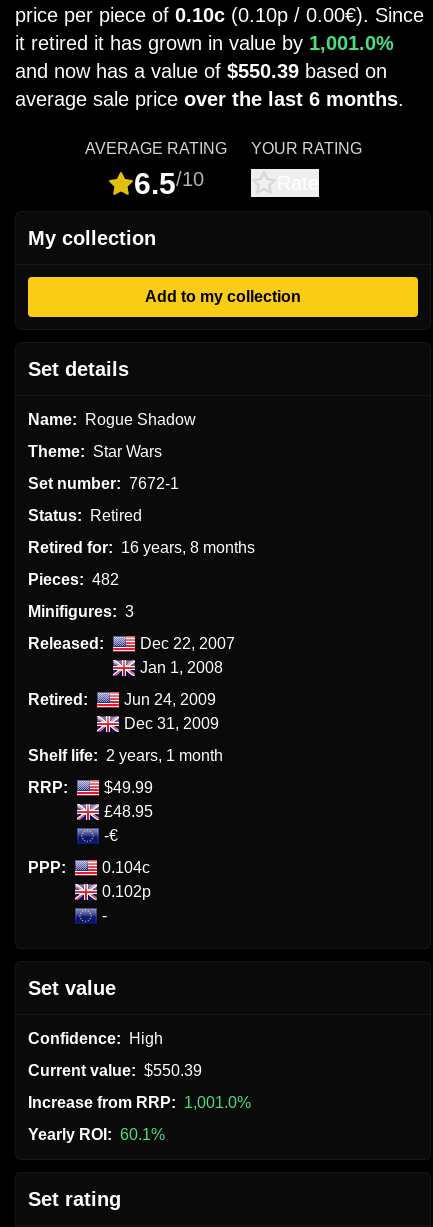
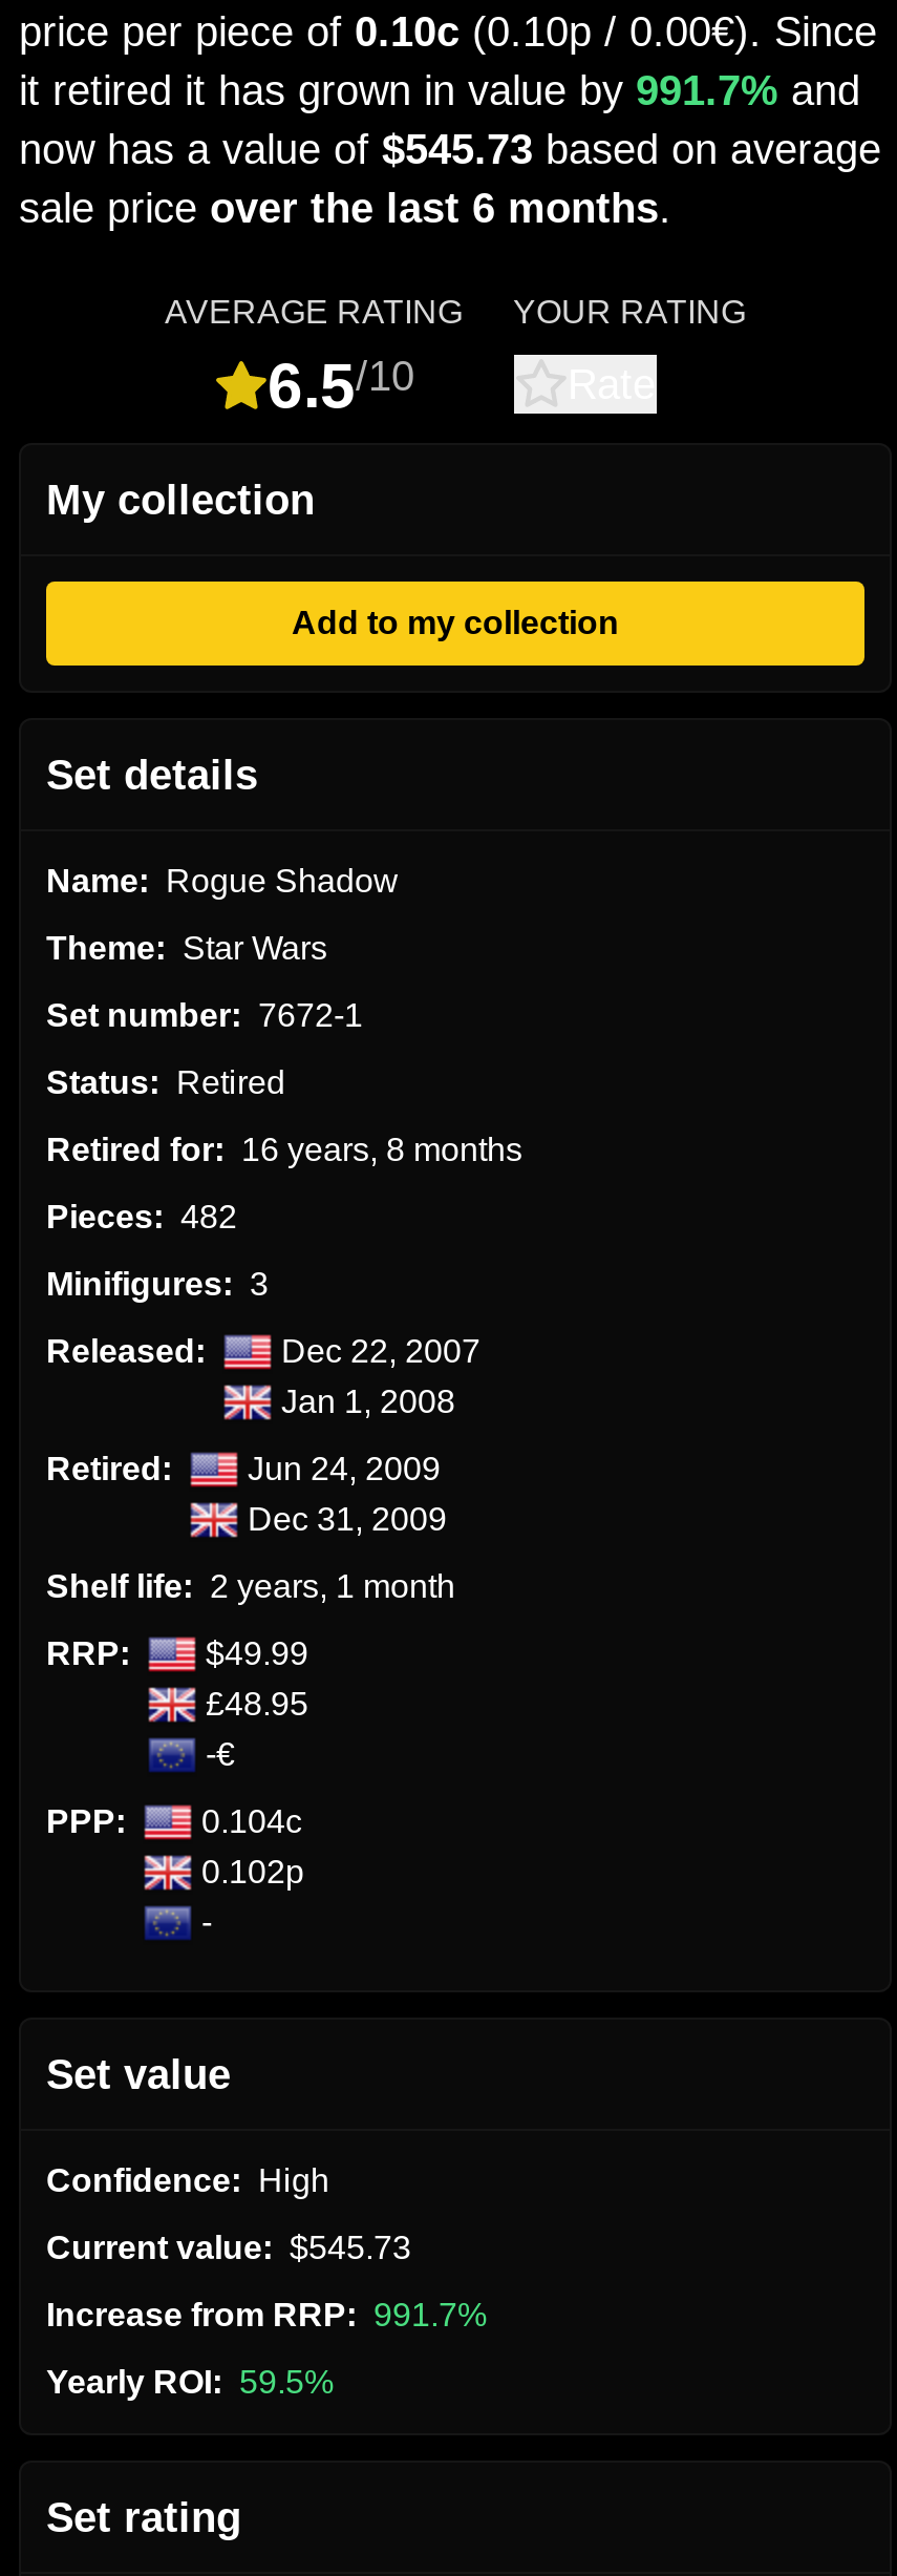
[15,32,404,110] it retired it has grown in value by 1,001.0% | and now has a value of $550.39 based on | average sale price over the last 6 months. -> [19,67,881,231] it retired it has grown in value by 991.7% and | now has a value of $545.73 based on average | sale price over the last 6 months.
[28,1062,202,1079] Current value: $550.39 -> [46,2229,411,2265] Current value: $545.73
[28,1094,251,1111] Increase from RRP: 1,001.0% -> [46,2296,487,2332] Increase from RRP: 991.7%
[28,1126,165,1143] Yearly ROI: 60.1% -> [46,2364,334,2399] Yearly ROI: 59.5%

